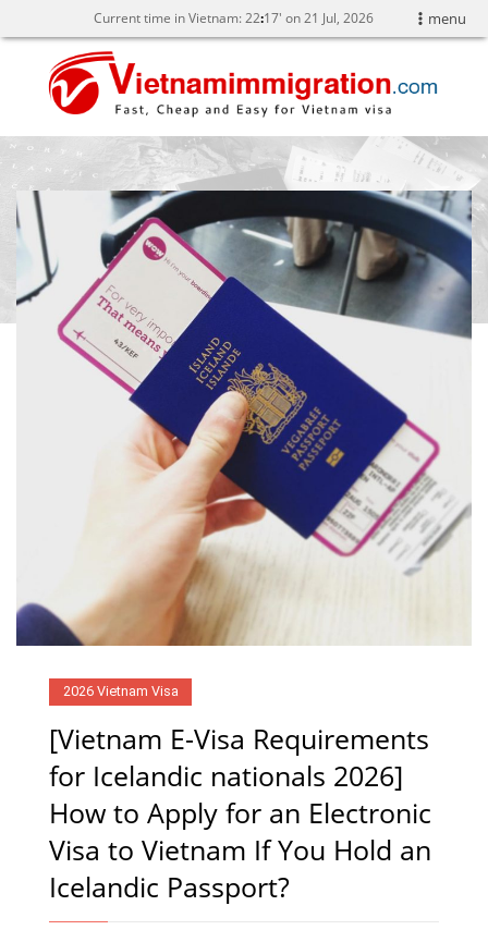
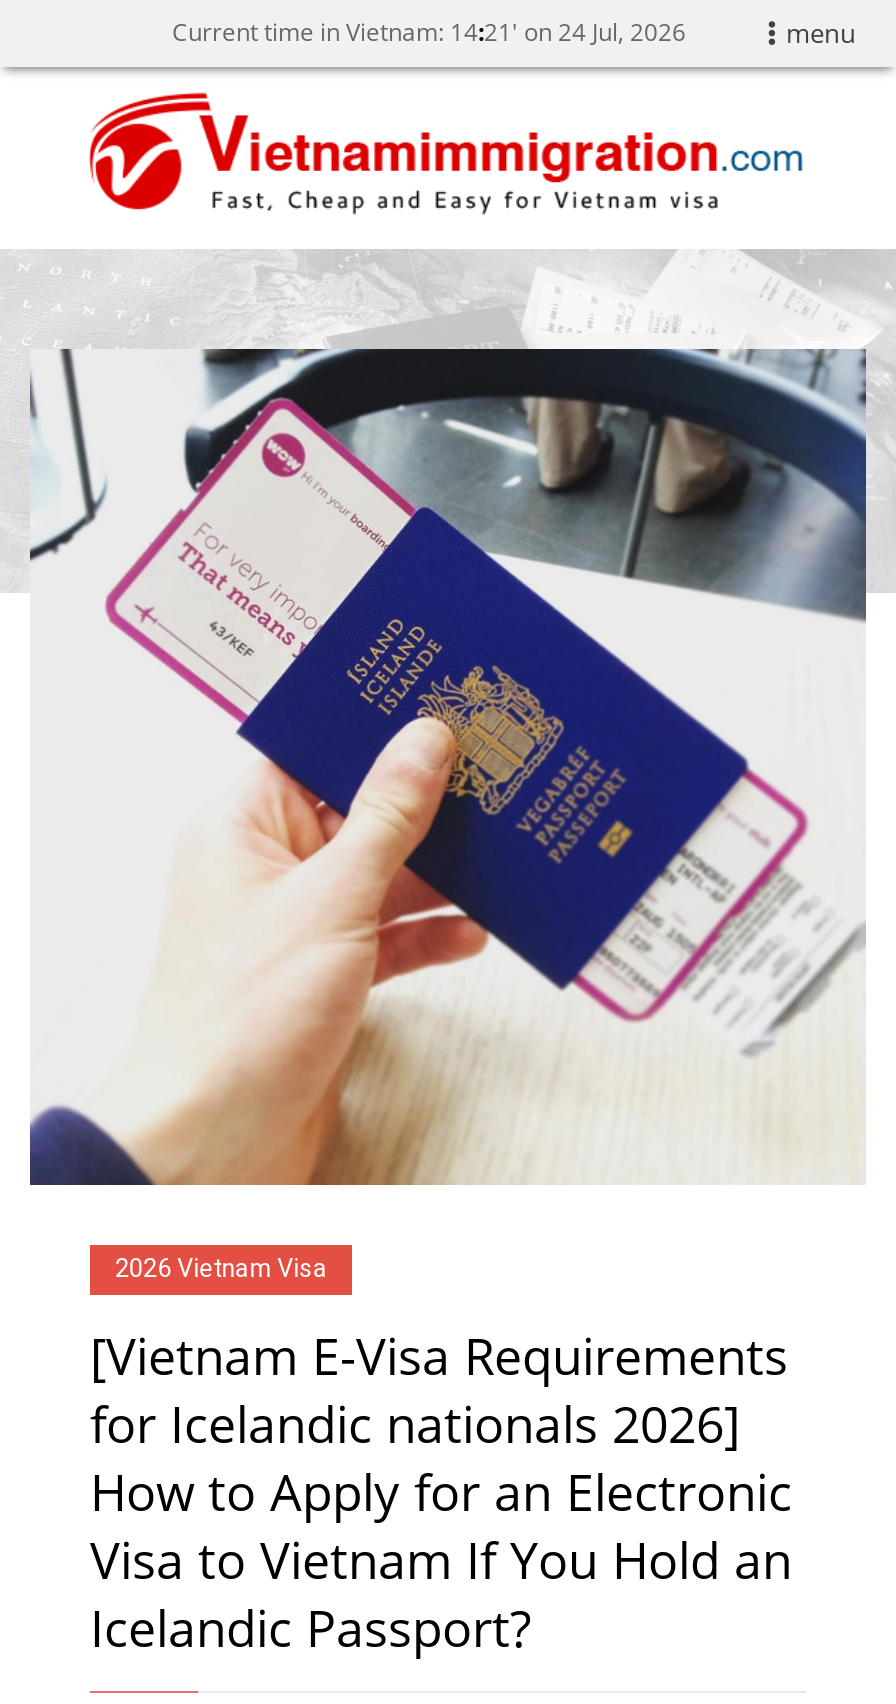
[94,9,374,27] Current time in Vietnam: 22 17' on 21 Jul, 2026 -> [172,15,686,49] Current time in Vietnam: 14:21' on 24 Jul, 2026

